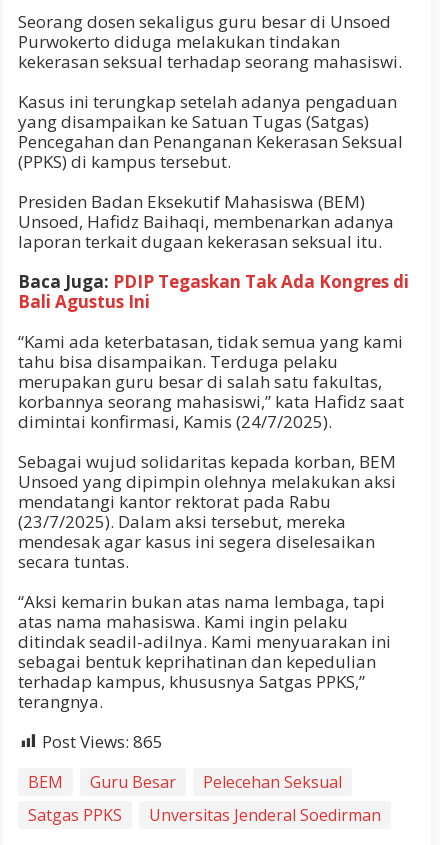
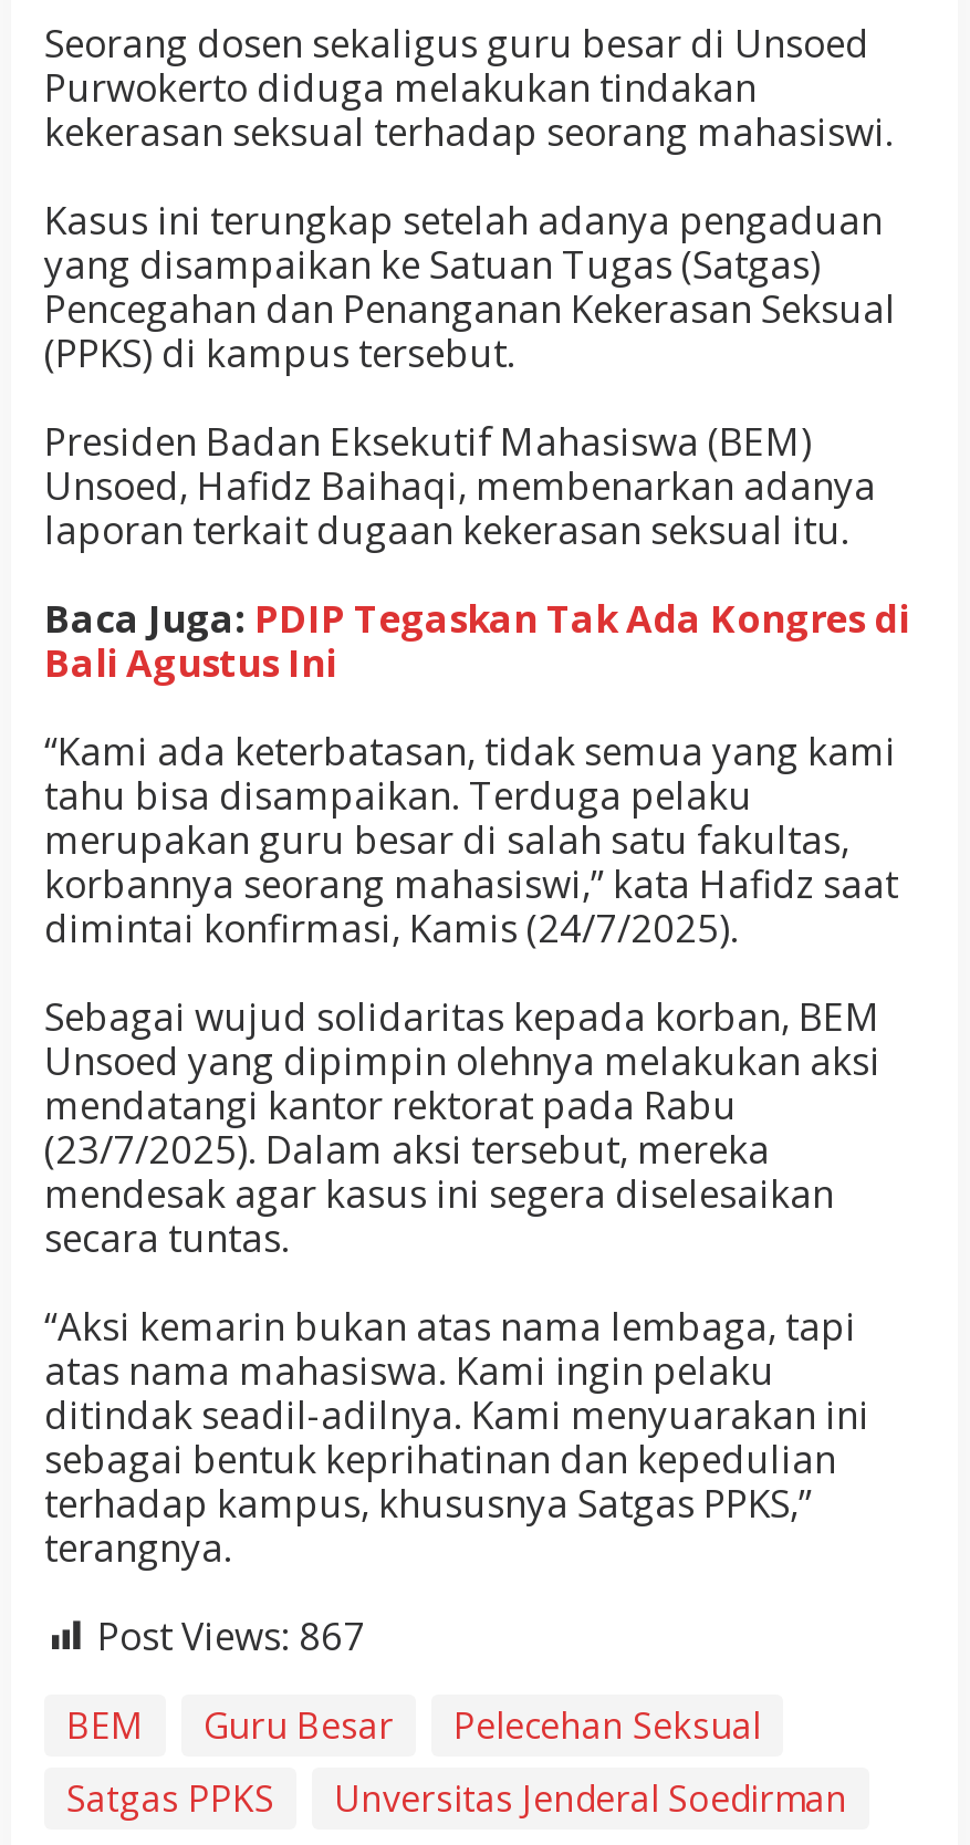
[42,730,163,753] Post Views: 865 -> [97,1610,365,1661] Post Views: 867

